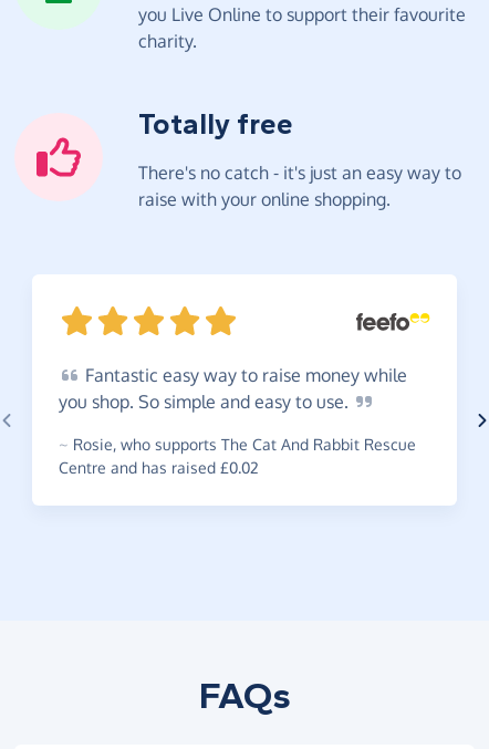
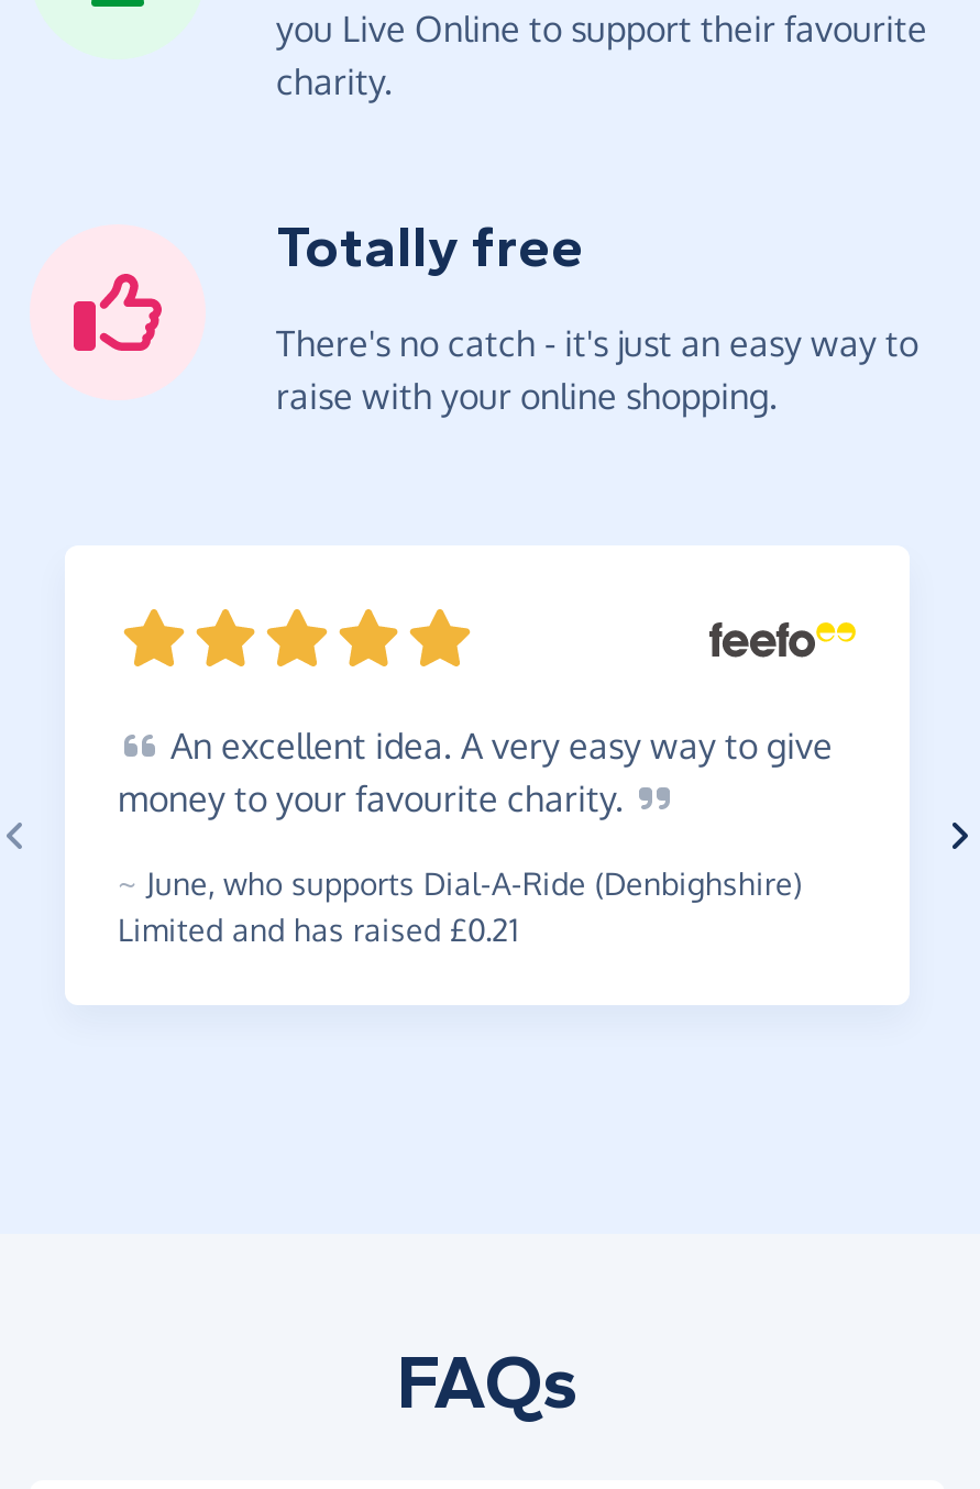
[59,364,407,412] Fantastic easy way to raise money while | you shop. So simple and easy to use. -> [118,723,833,820] An excellent idea. A very easy way to give | money to your favourite charity.
[59,435,416,477] ~ Rosie, who supports The Cat And Rabbit Rescue | Centre and has raised £0.02 -> [118,864,802,948] ~ June, who supports Dial-A-Ride (Denbighshire) | Limited and has raised £0.21

